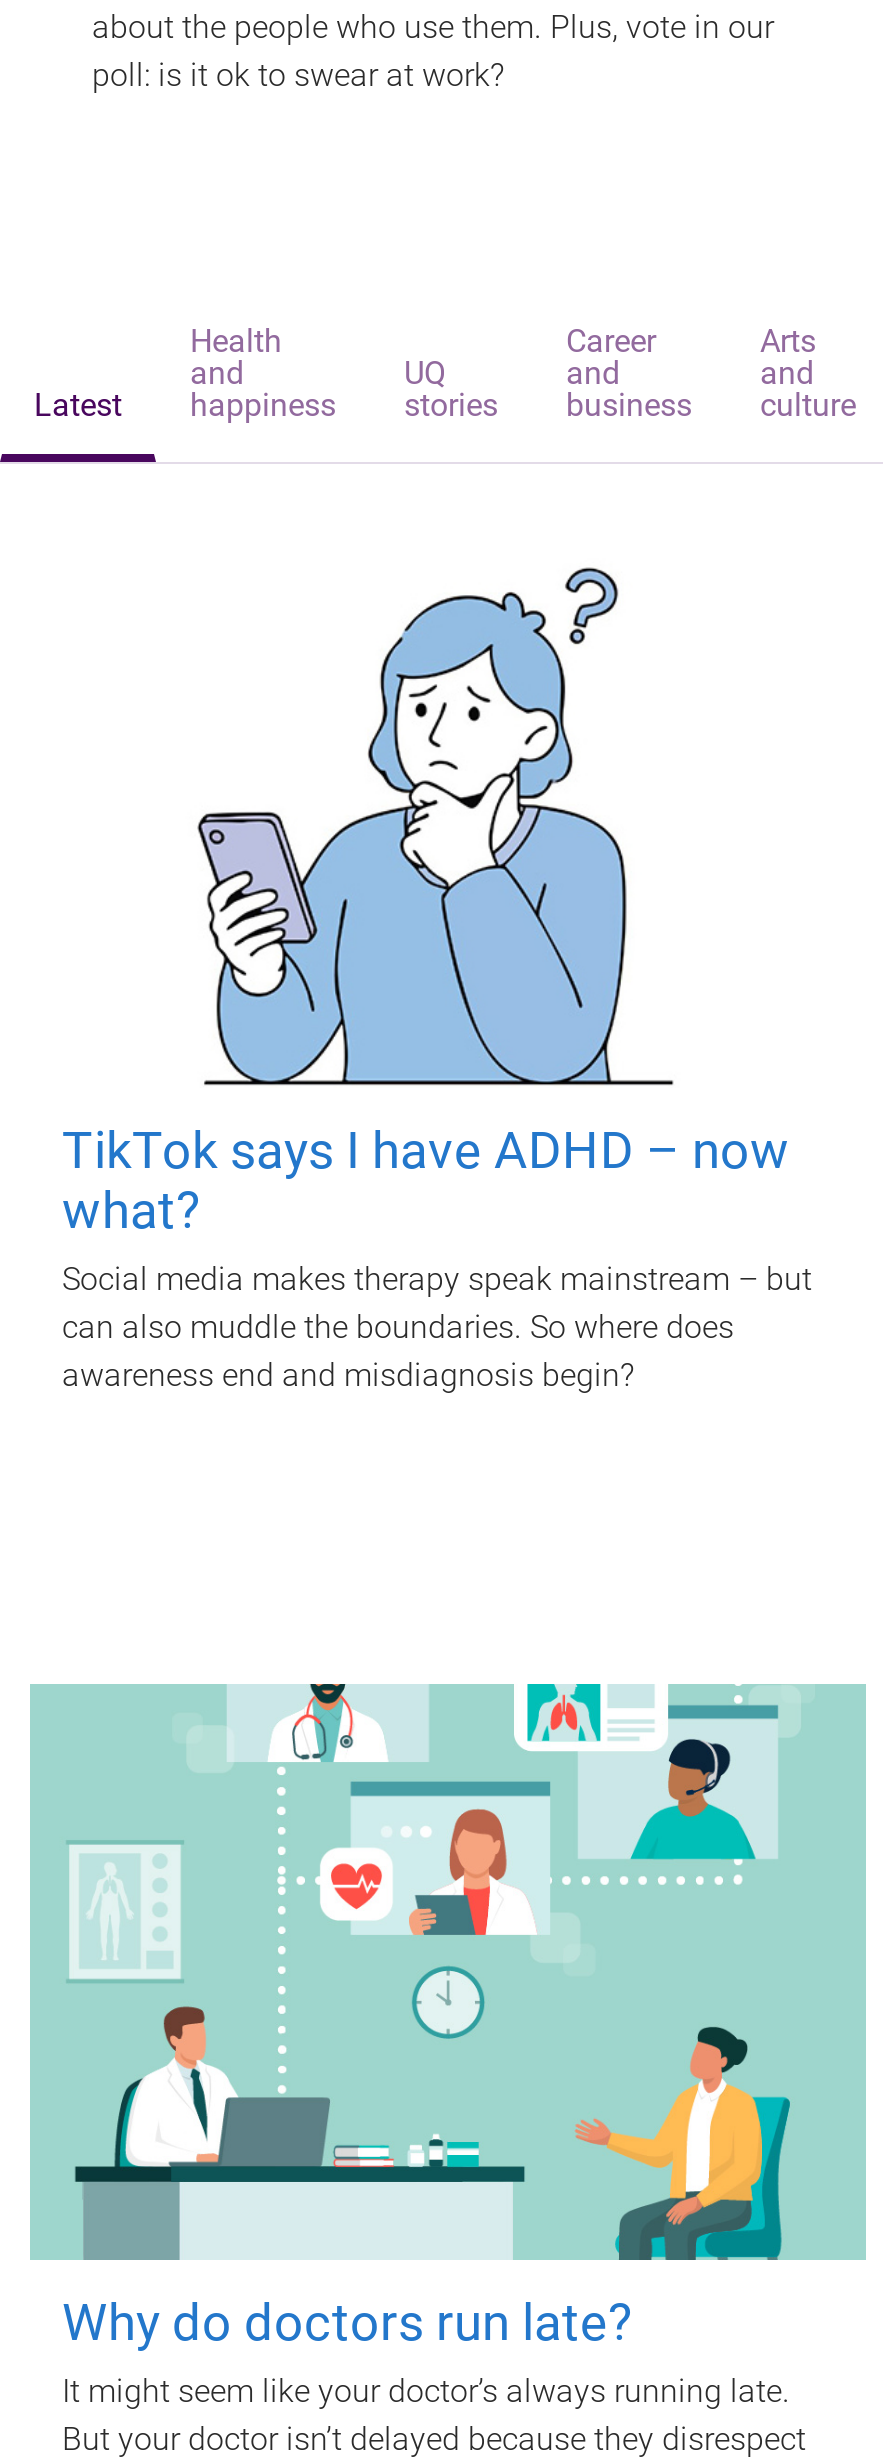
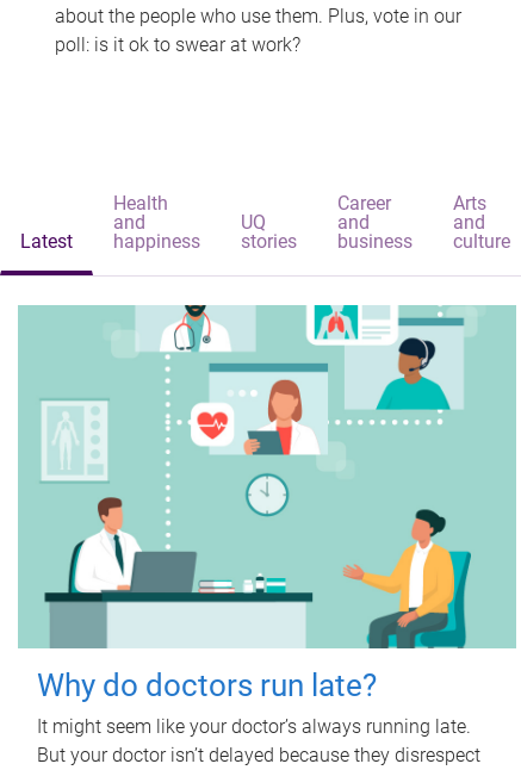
[62,566,812,1394] [image] | TikTok says I have ADHD – now | what? | Social media makes therapy speak mainstream – but | can also muddle the boundaries. So where does | awareness end and misdiagnosis begin? -> none

